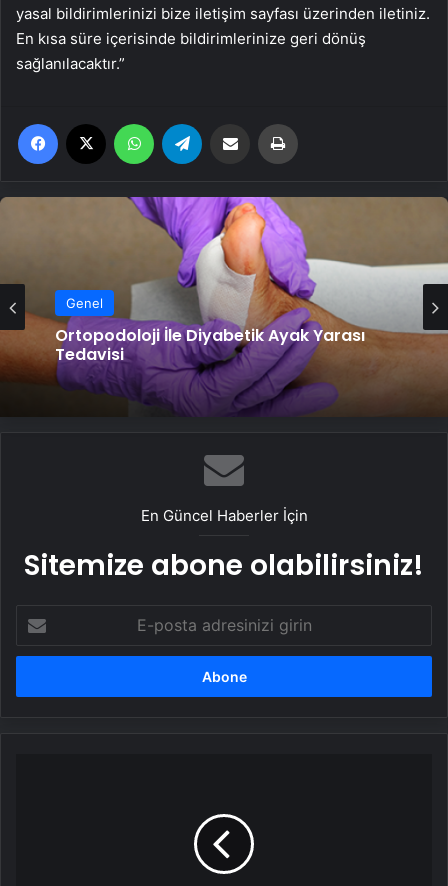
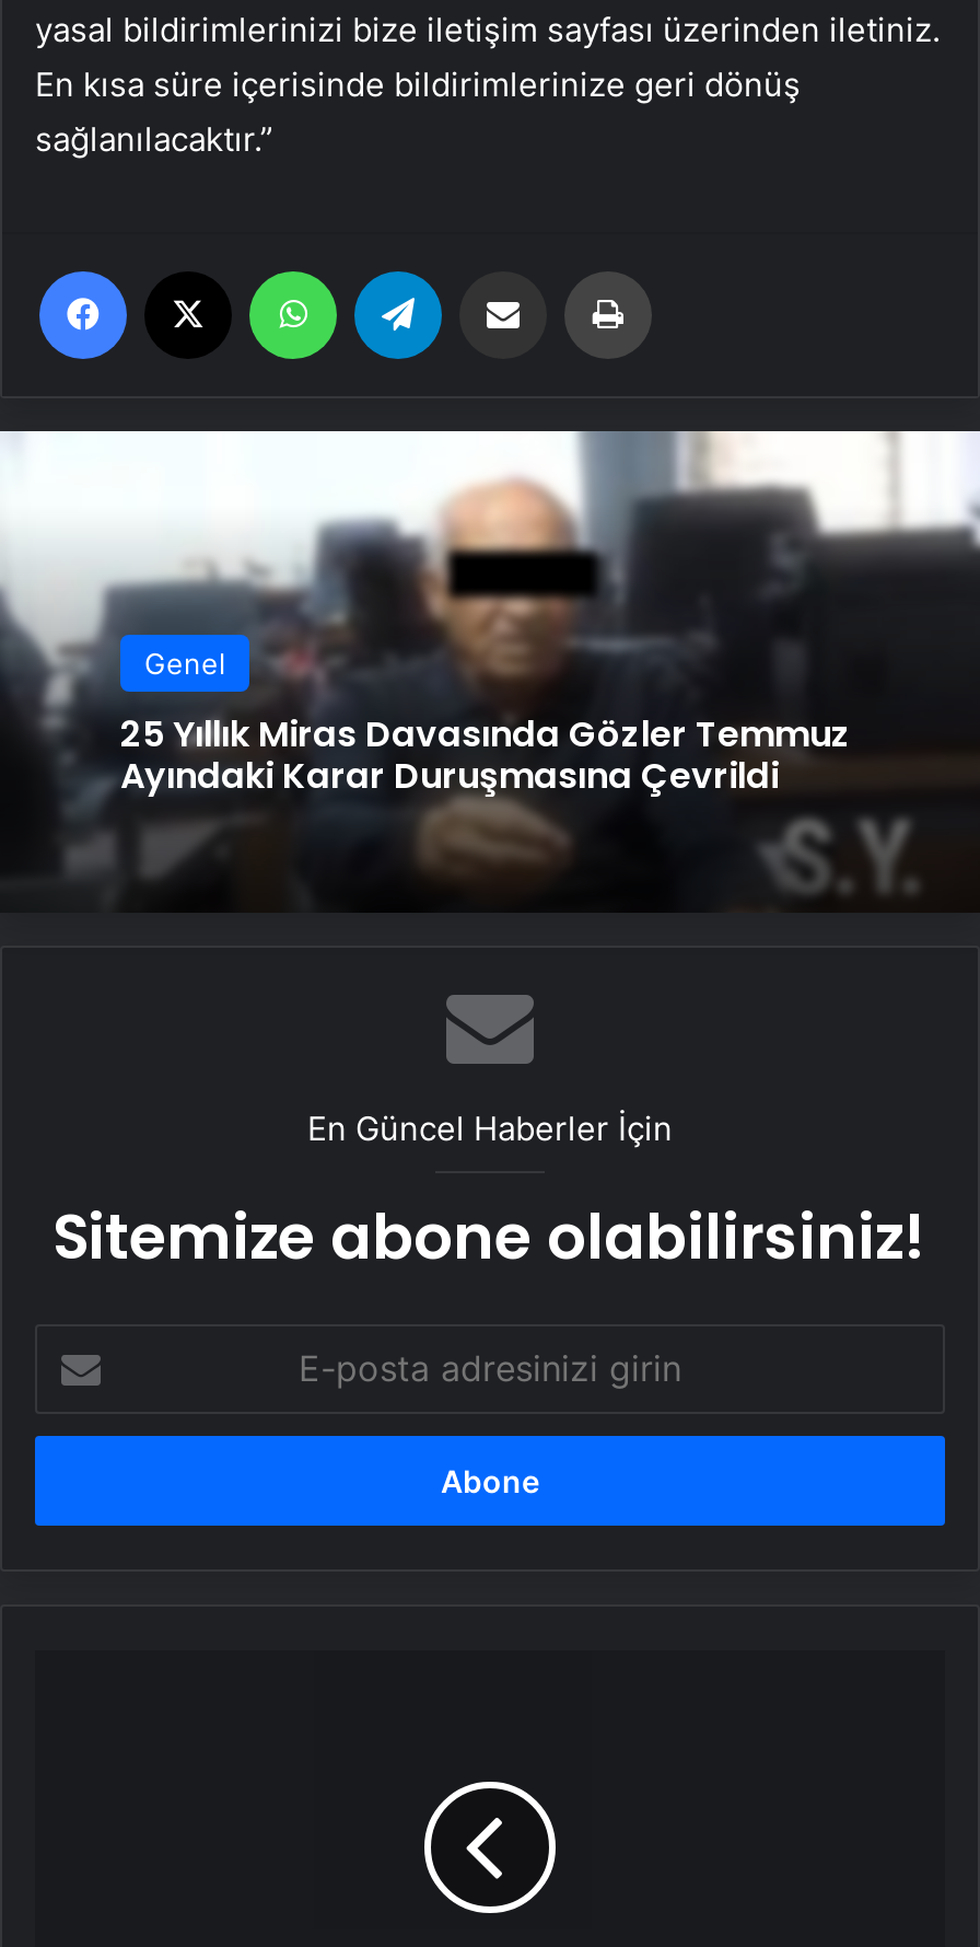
[3,196,445,416] [image] | Ortopodoloji İle Diyabetik Ayak Yarası | Tedavisi -> [7,429,973,911] [image] | 25 Yıllık Miras Davasında Gözler Temmuz | Ayındaki Karar Duruşmasına Çevrildi

